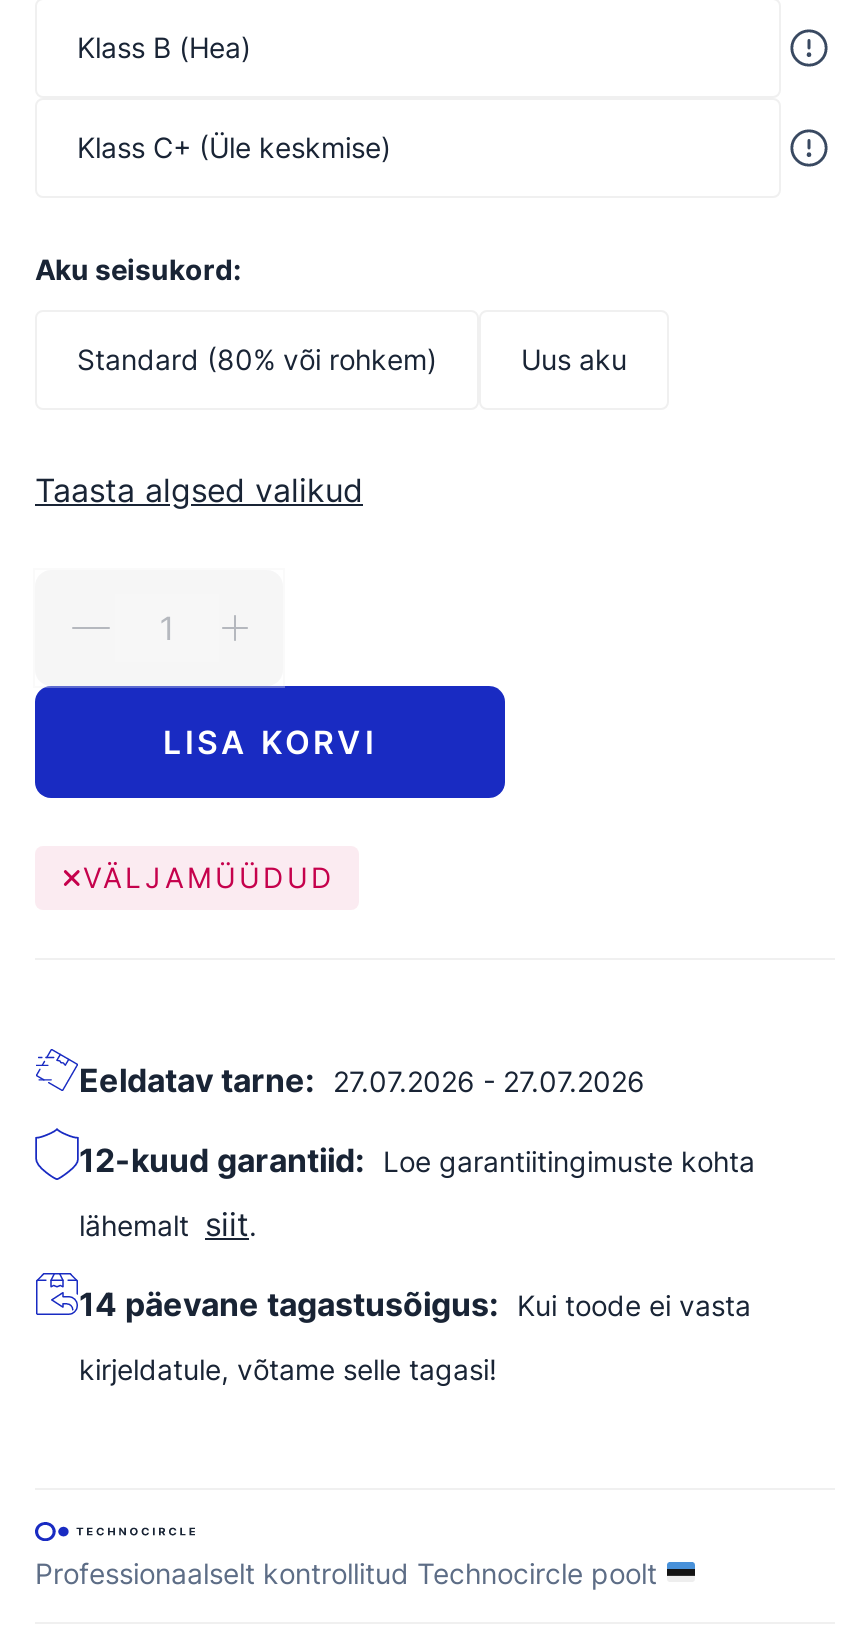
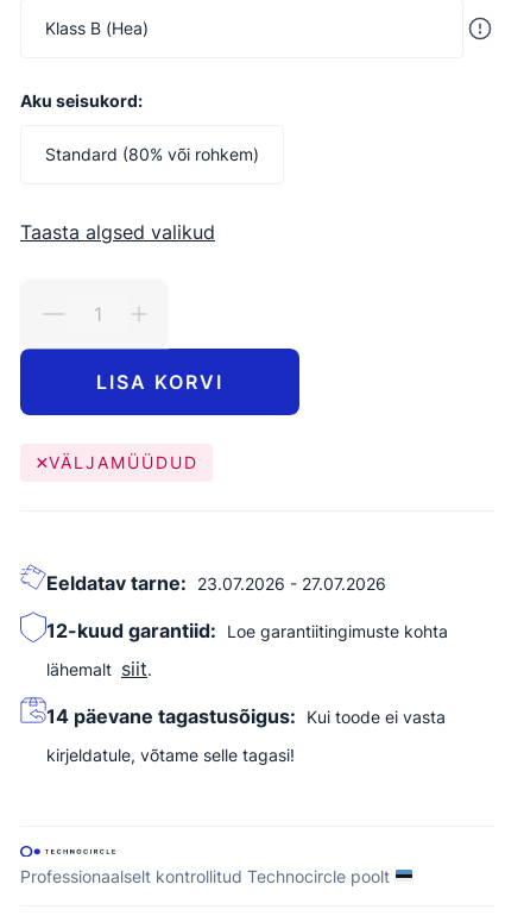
[77,130,391,164] Klass C+ (Üle keskmise) -> none
[521,342,627,376] Uus aku -> none
[79,1060,645,1100] Eeldatav tarne: 27.07.2026 - 27.07.2026 -> [46,571,386,595] Eeldatav tarne: 23.07.2026 - 27.07.2026

